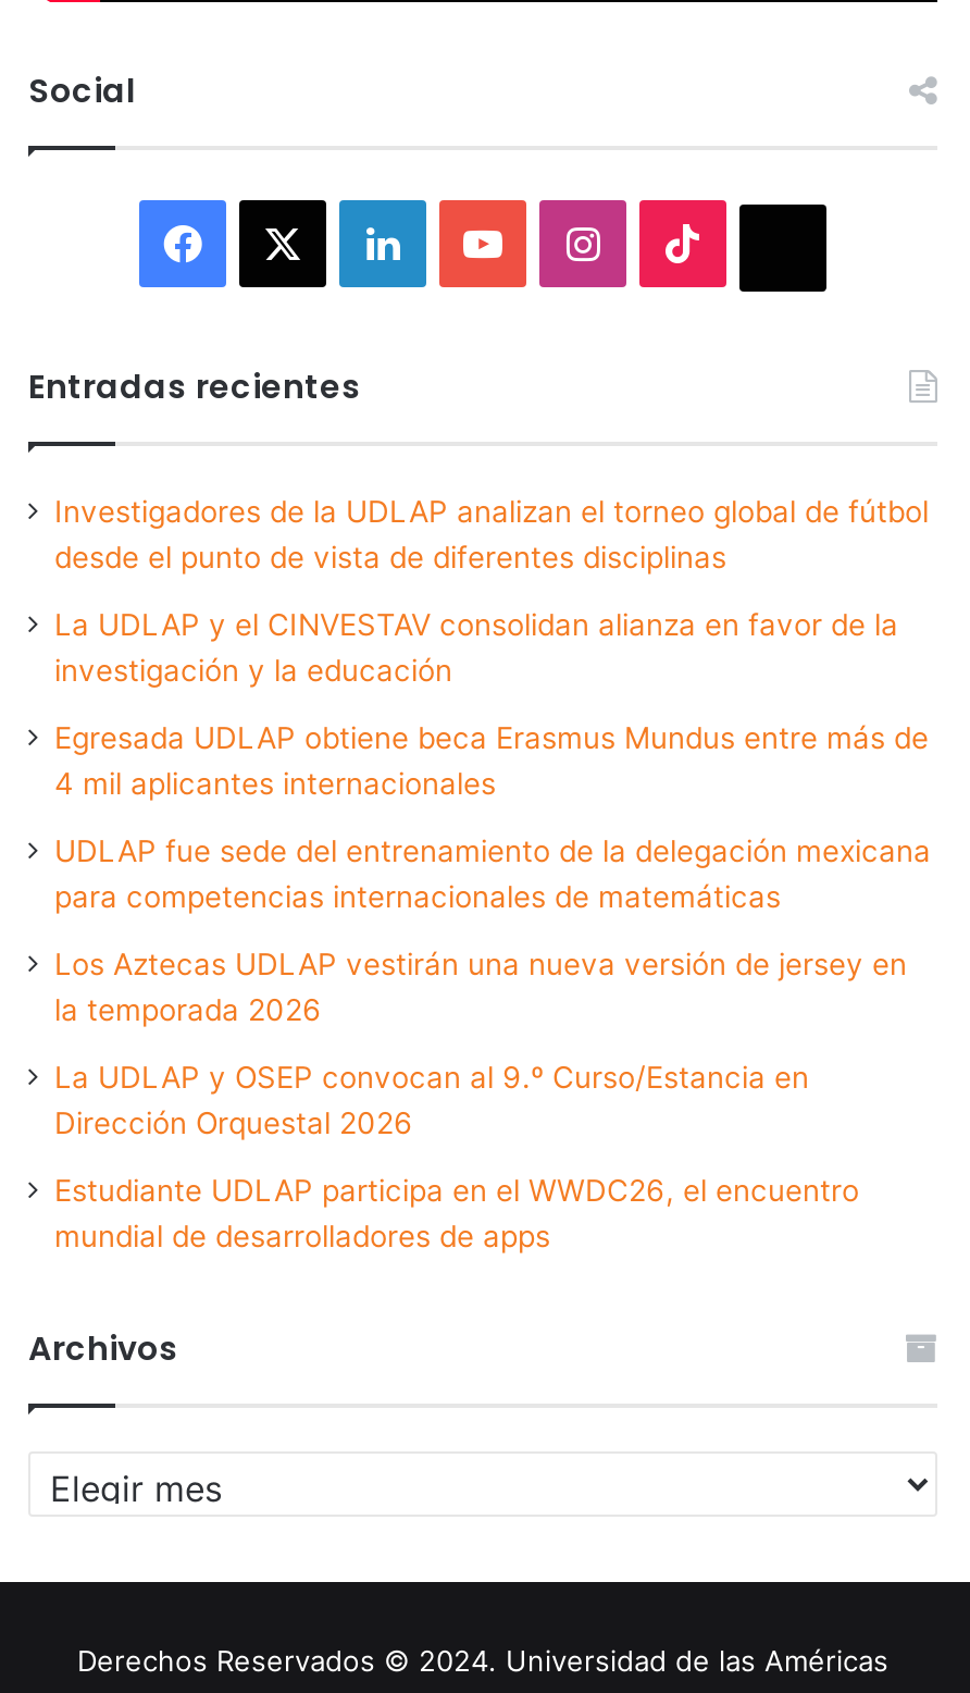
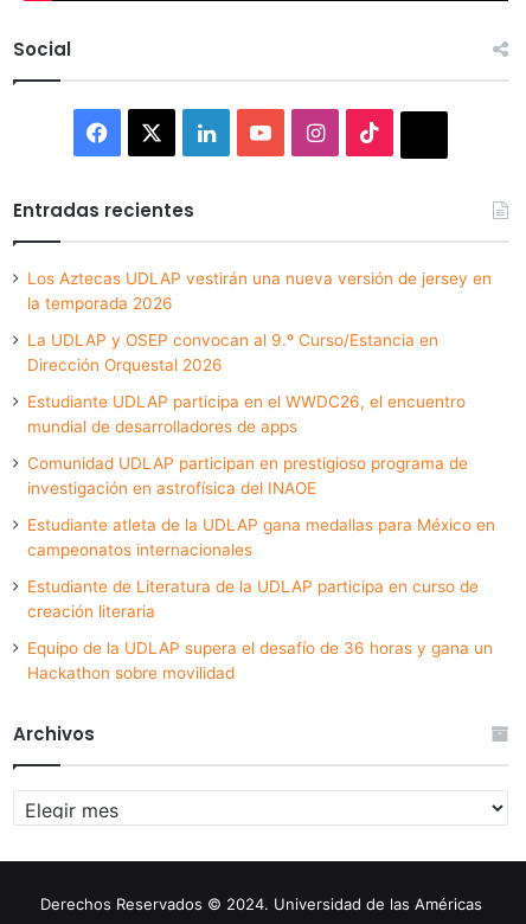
[54,494,931,914] Investigadores de la UDLAP analizan el torneo global de fútbol | desde el punto de vista de diferentes disciplinas | La UDLAP y el CINVESTAV consolidan alianza en favor de la | investigación y la educación | Egresada UDLAP obtiene beca Erasmus Mundus entre más de | 4 mil aplicantes internacionales | UDLAP fue sede del entrenamiento de la delegación mexicana | para competencias internacionales de matemáticas -> none
moved [54,946,907,1253] -> [27,269,492,436]: Los Aztecas UDLAP vestirán una nueva versión de jersey en | la temporada 2026 | La UDLAP y OSEP convocan al 9.º Curso/Estancia en | Dirección Orquestal 2026 | Estudiante UDLAP participa en el WWDC26, el encuentro | mundial de desarrolladores de apps
none -> [27,454,495,682] Comunidad UDLAP participan en prestigioso programa de | investigación en astrofísica del INAOE | Estudiante atleta de la UDLAP gana medallas para México en | campeonatos internacionales | Estudiante de Literatura de la UDLAP participa en curso de | creación literaria | Equipo de la UDLAP supera el desafío de 36 horas y gana un | Hackathon sobre movilidad

